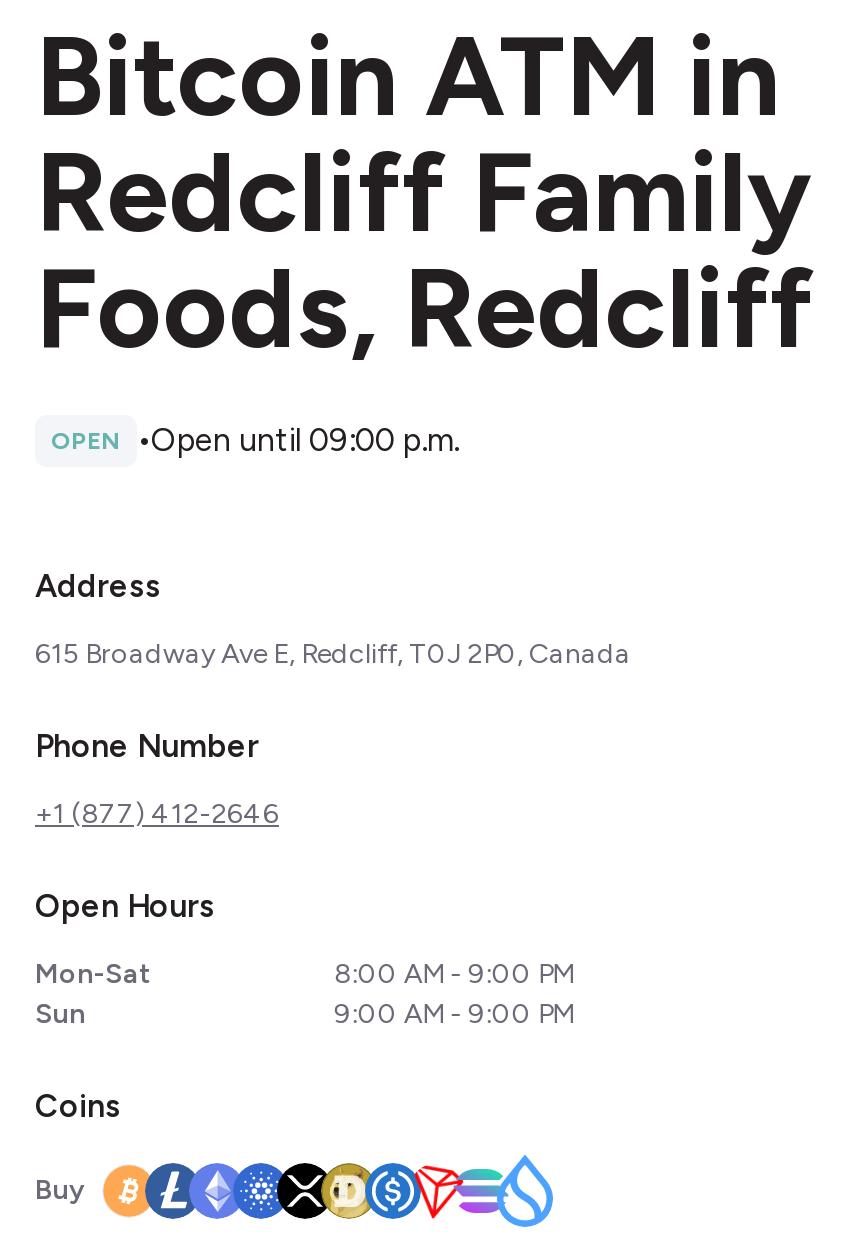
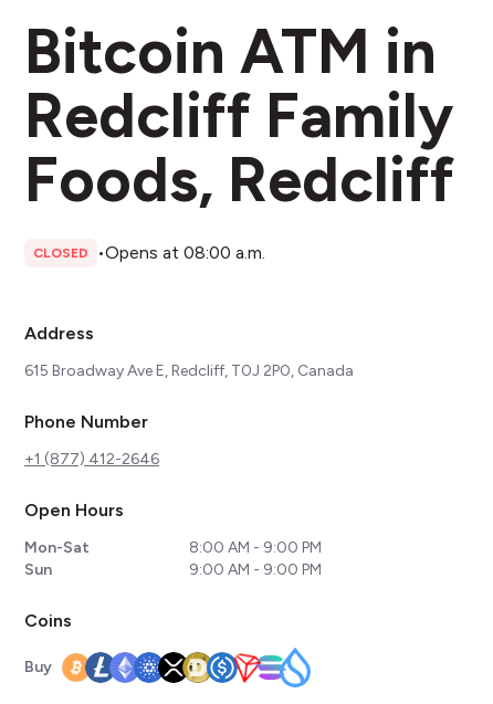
[51,421,459,459] OPEN •Open until 09:00 p.m. -> [33,242,265,263] CLOSED •Opens at 08:00 a.m.

